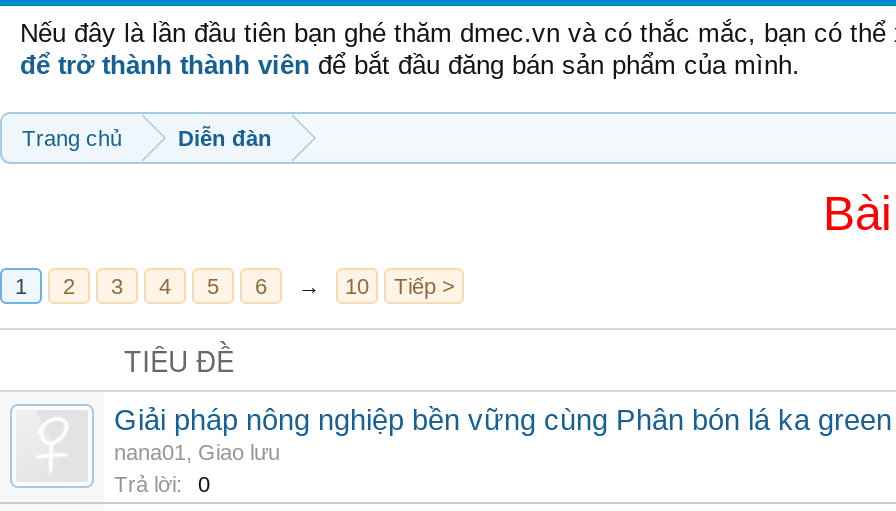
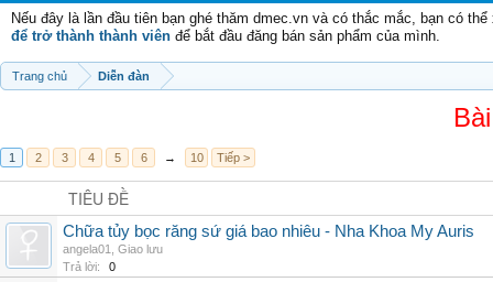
[114,404,892,464] Giải pháp nông nghiệp bền vững cùng Phân bón lá ka green | nana01, Giao lưu -> [63,223,474,256] Chữa tủy bọc răng sứ giá bao nhiêu - Nha Khoa My Auris | angela01, Giao lưu

